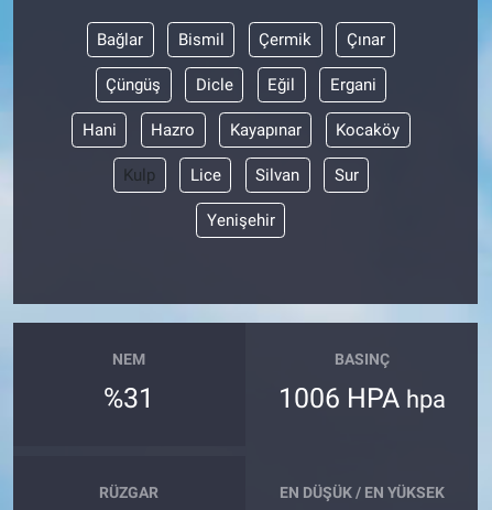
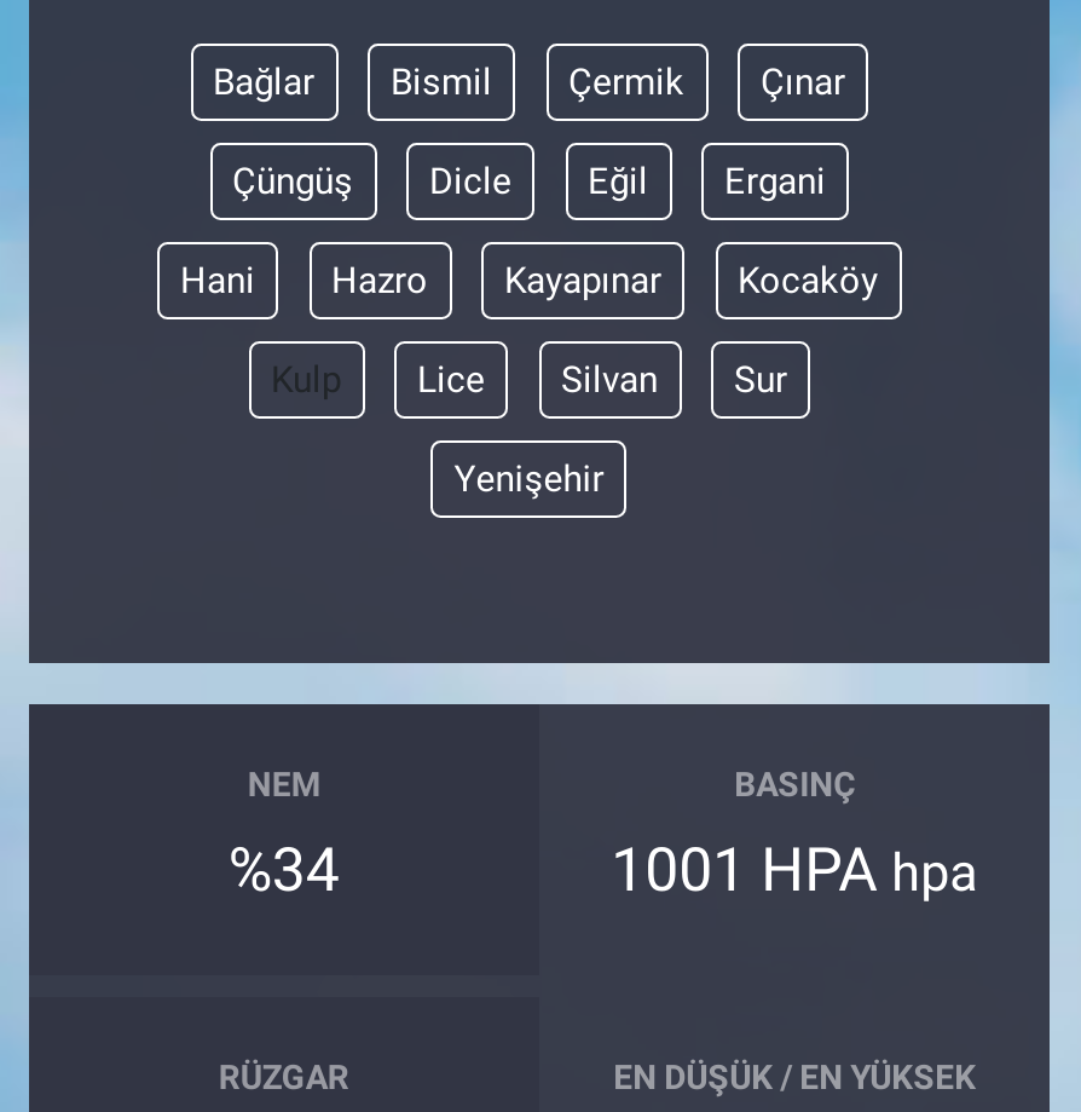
[104,382,155,414] %31 -> [228,834,340,904] %34
[278,382,445,414] 1006 HPA hpa -> [611,834,978,904] 1001 HPA hpa

